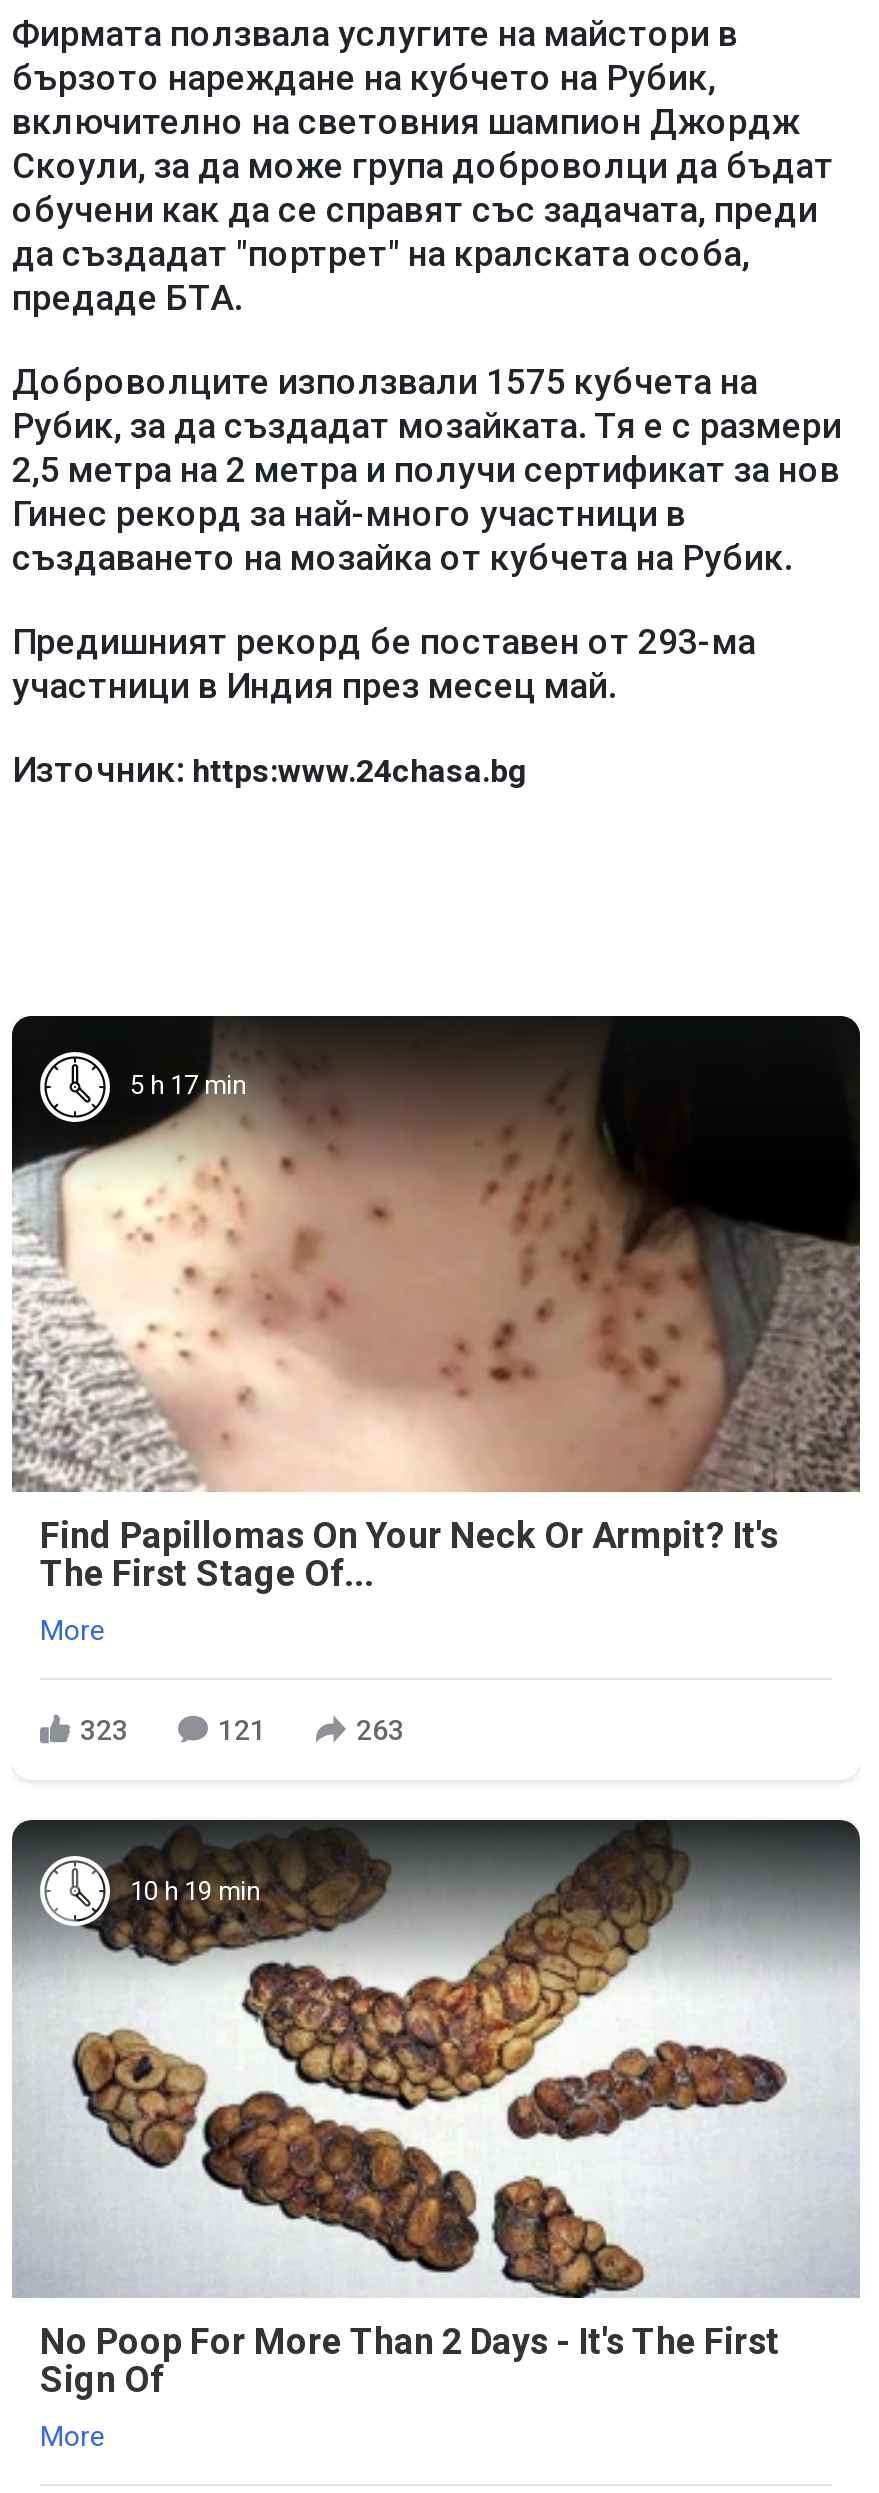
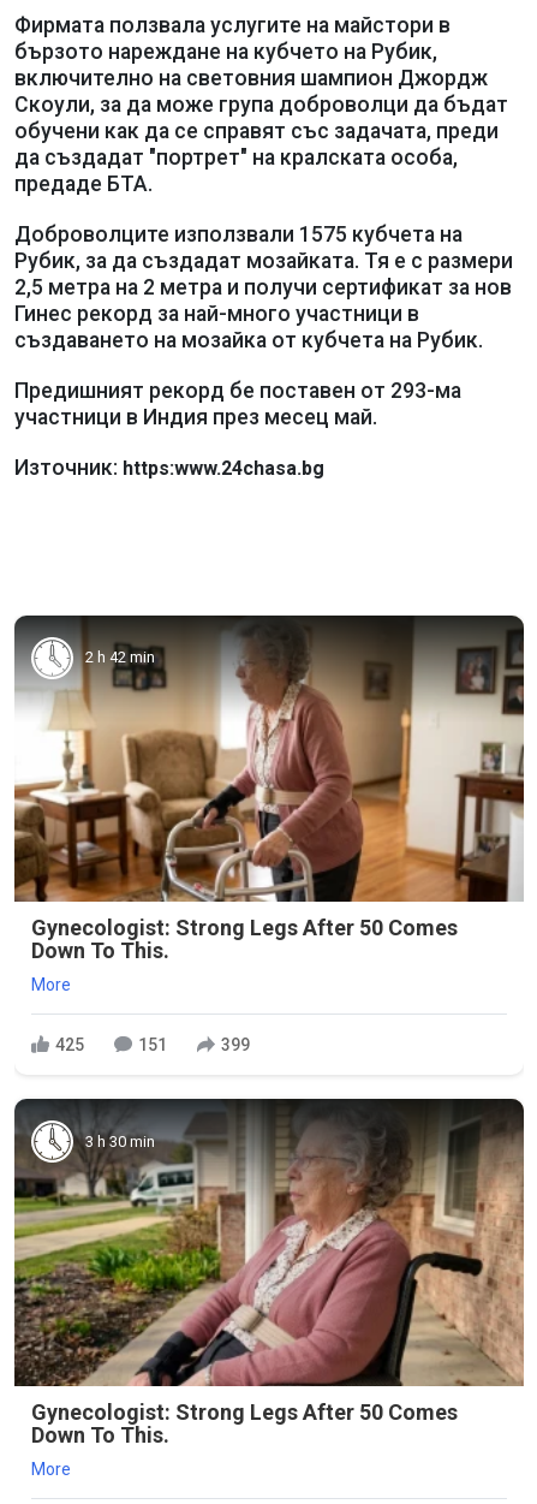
[10,1020,862,1494] [image] | 5 h 17 min -> [13,619,525,903] [image] | 2 h 42 min
[40,1514,778,1594] Find Papillomas On Your Neck Or Armpit? It's | The First Stage Of... -> [31,915,458,963] Gynecologist: Strong Legs After 50 Comes | Down To This.
[80,1713,404,1745] 323 | 121 | 263 -> [55,1035,250,1054] 425 | 151 | 399
[12,1830,860,2298] [image] | 10 h 19 min -> [13,1105,525,1387] [image] | 3 h 30 min
[40,2319,780,2399] No Poop For More Than 2 Days - It's The First | Sign Of -> [31,1399,458,1447] Gynecologist: Strong Legs After 50 Comes | Down To This.

